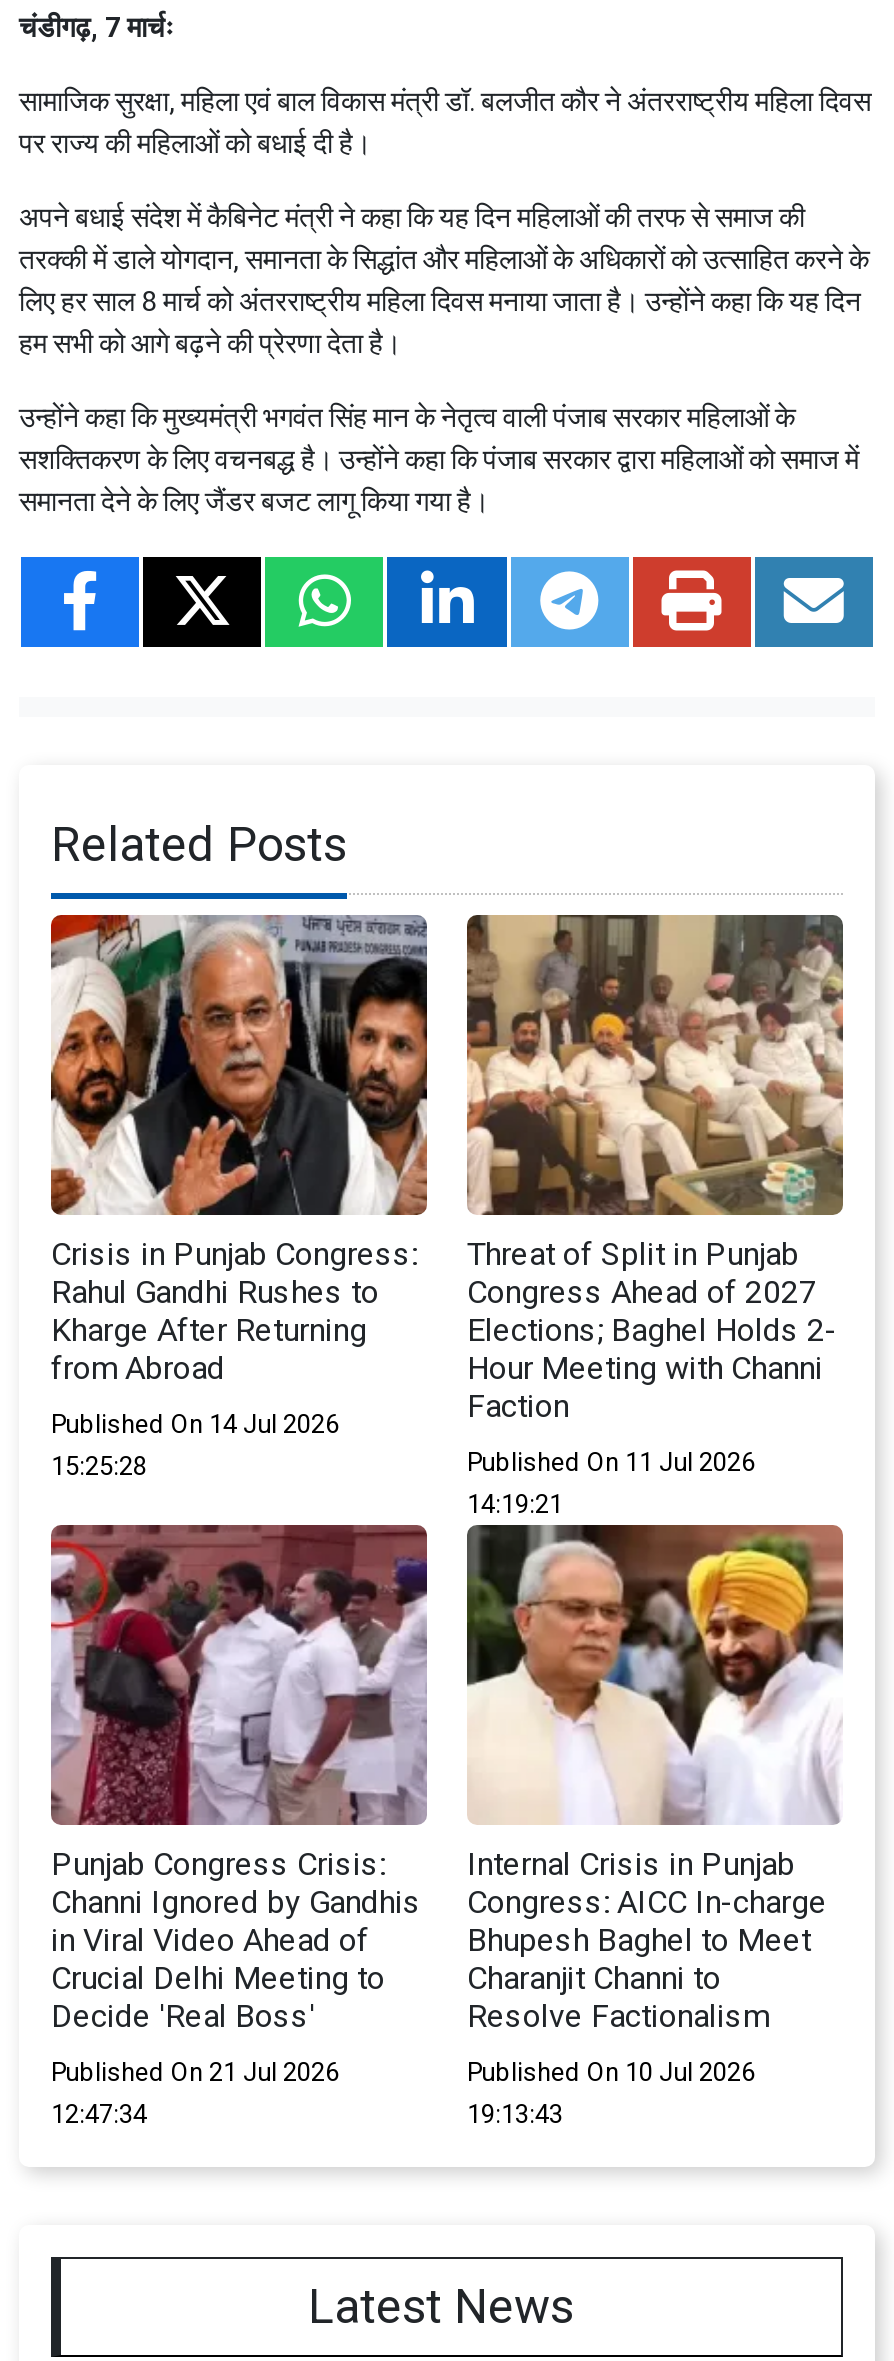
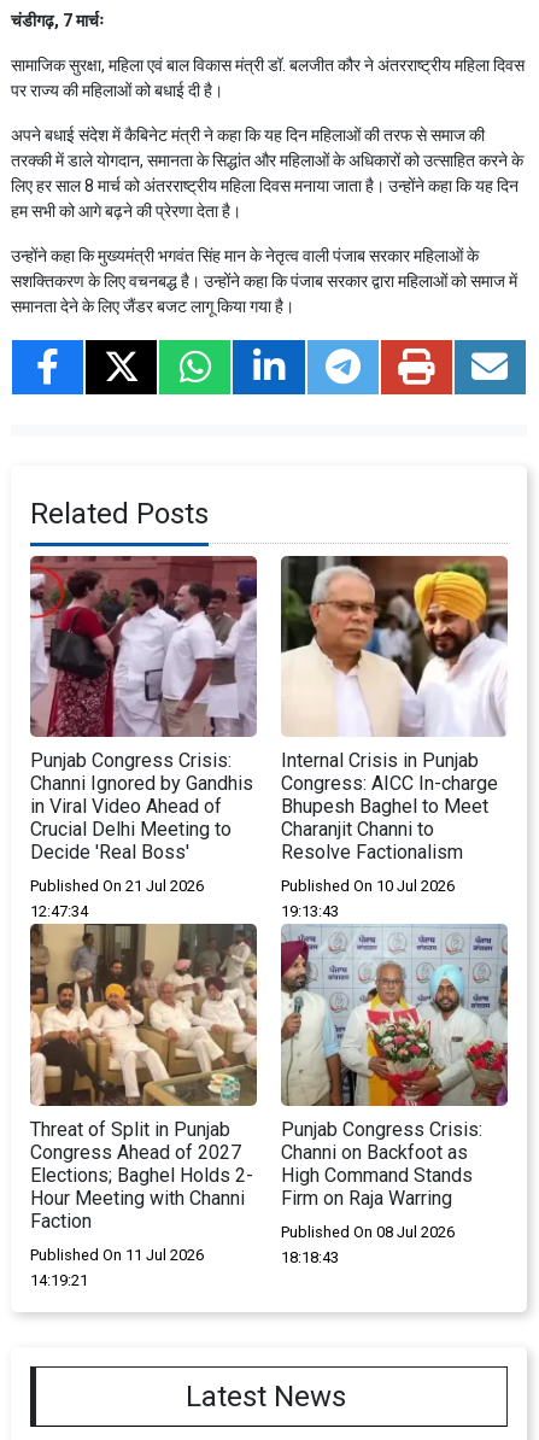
[49,914,429,1481] [image] | Crisis in Punjab Congress: | Rahul Gandhi Rushes to | Kharge After Returning | from Abroad | Published On 14 Jul 2026 | 15:25:28 -> none
moved [465,914,845,1519] -> [29,923,258,1289]: [image] | Threat of Split in Punjab | Congress Ahead of 2027 | Elections; Baghel Holds 2- | Hour Meeting with Channi | Faction | Published On 11 Jul 2026 | 14:19:21
moved [47,1522,827,2130] -> [28,555,498,921]: [image] | Punjab Congress Crisis: | Channi Ignored by Gandhis | ... | Published On 10 Jul 2026 | 19:13:43
none -> [280,924,509,1266] [image] | Punjab Congress Crisis: | Channi on Backfoot as | High Command Stands | Firm on Raja Warring | Published On 08 Jul 2026 | 18:18:43

